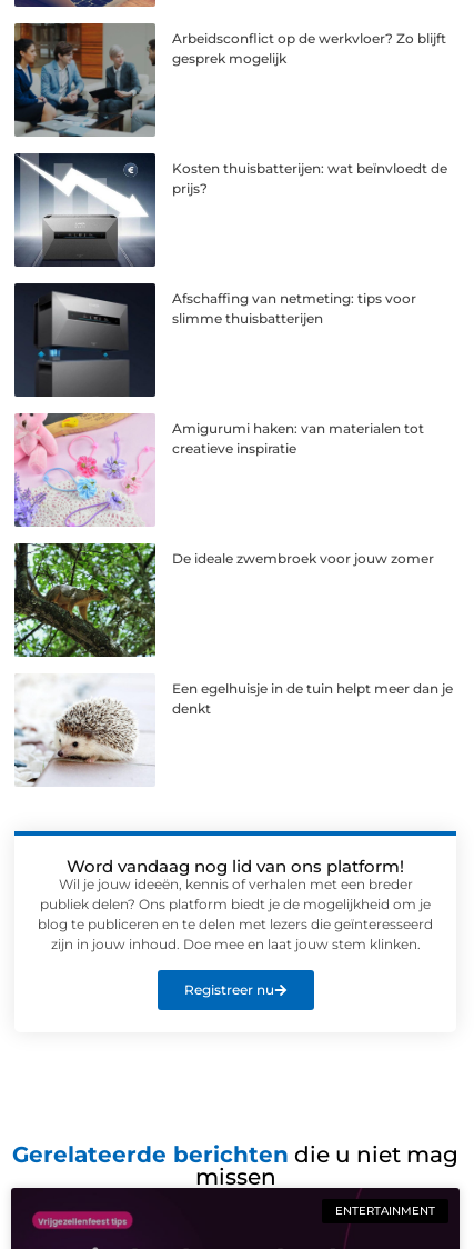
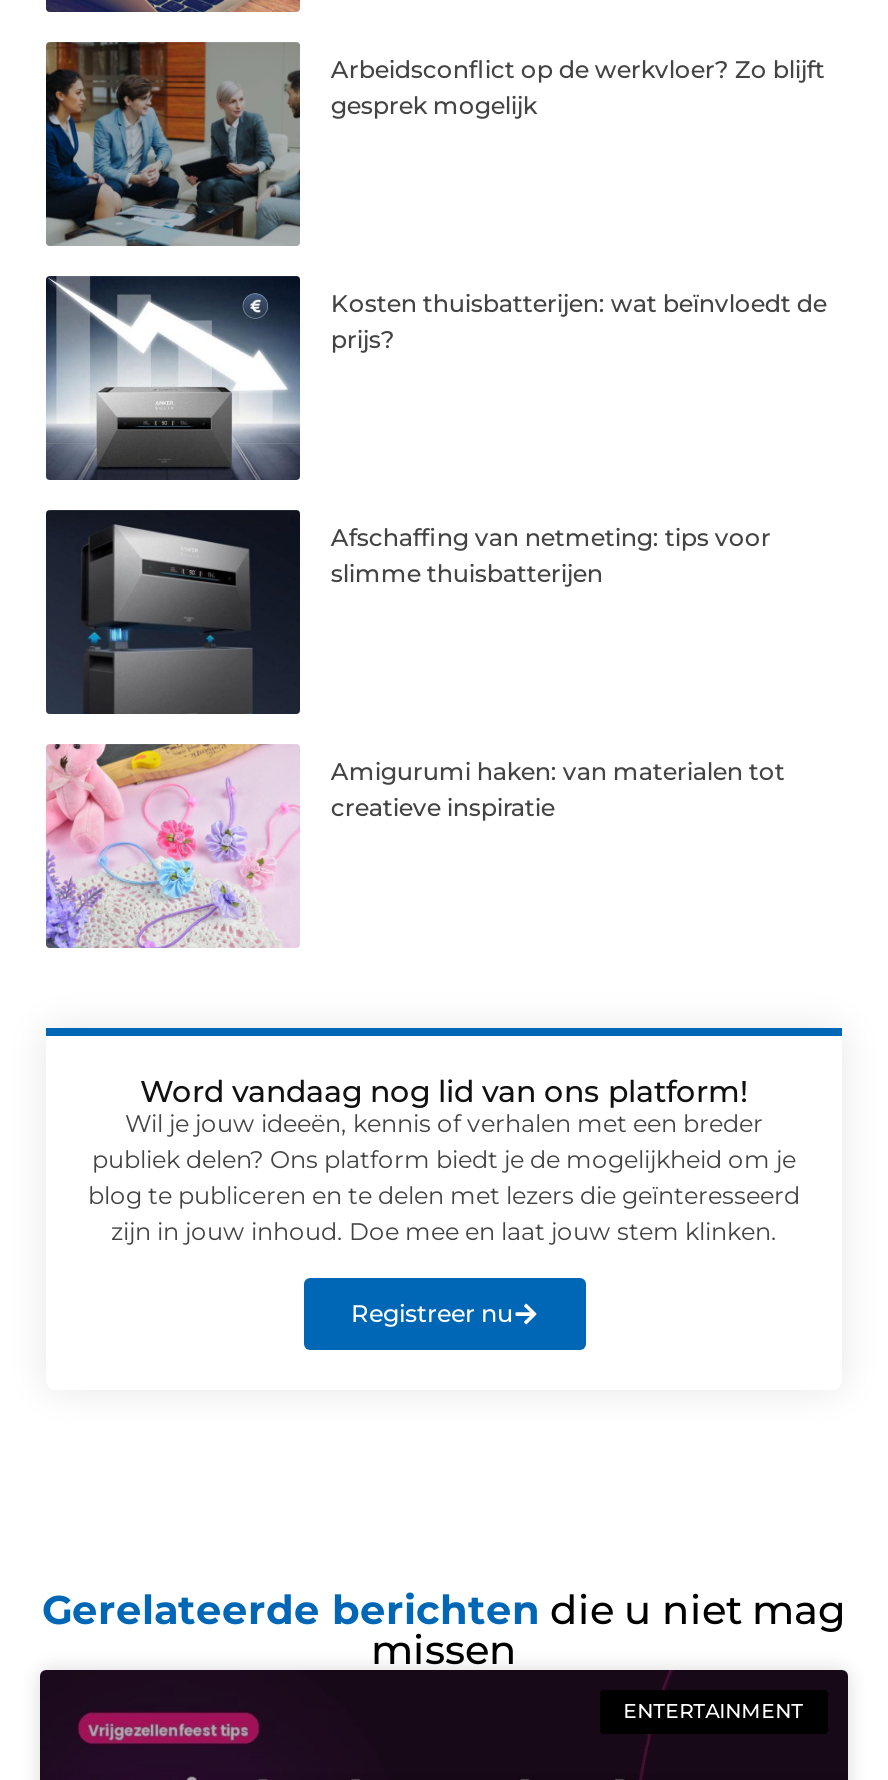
[13,542,434,657] [image] | De ideale zwembroek voor jouw zomer -> none
[14,680,453,786] [image] | Een egelhuisje in de tuin helpt meer dan je | denkt -> none

